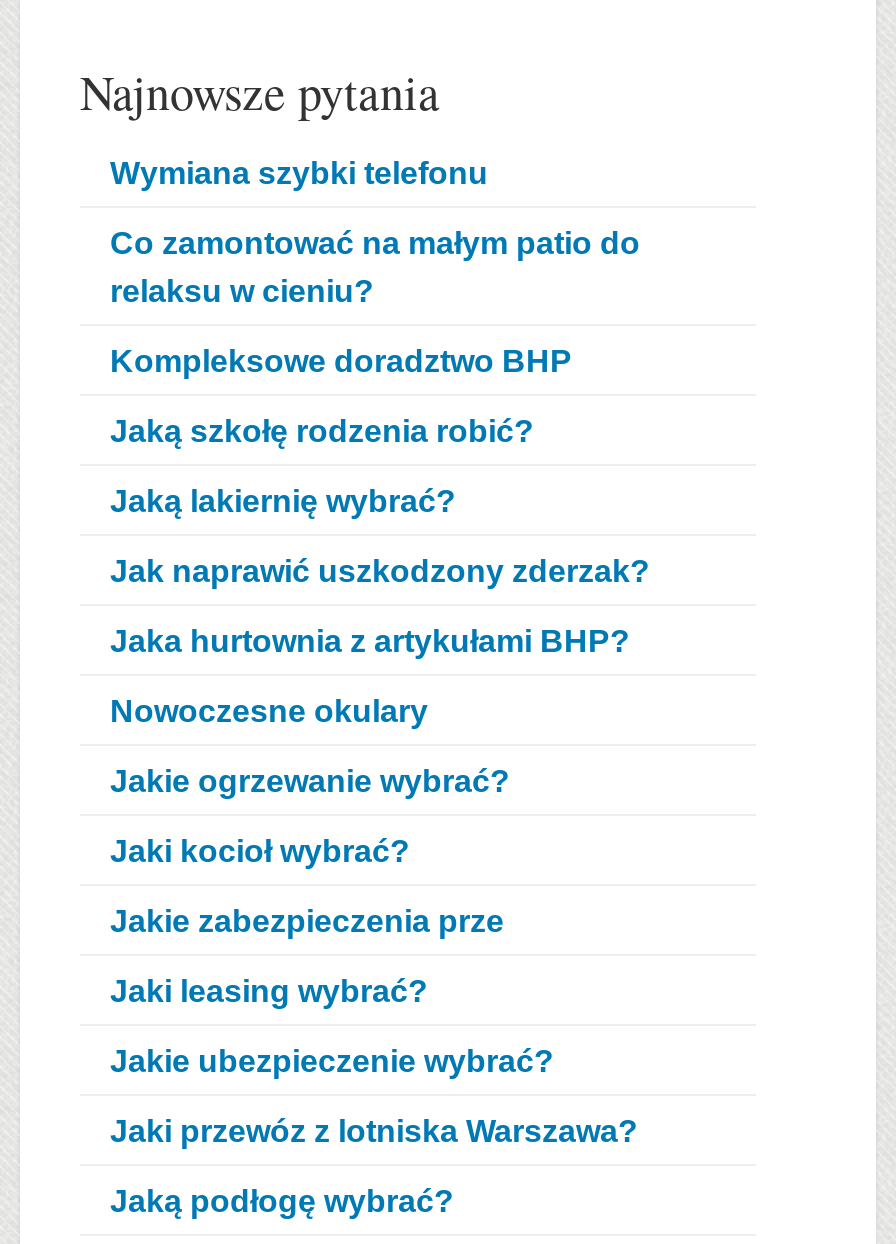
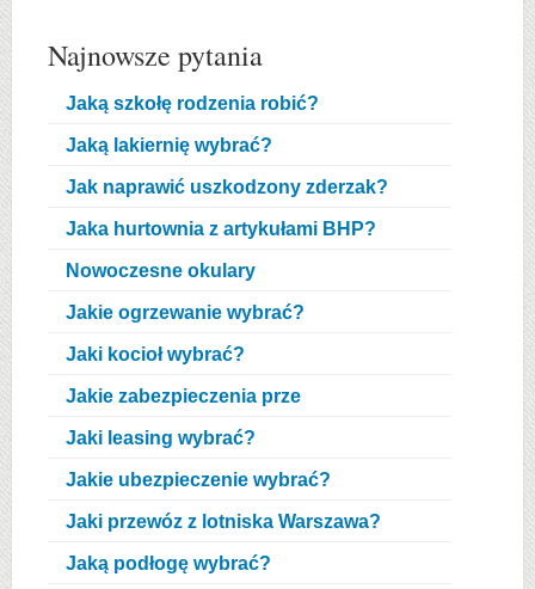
[110,157,640,379] Wymiana szybki telefonu | Co zamontować na małym patio do | relaksu w cieniu? | Kompleksowe doradztwo BHP -> none

